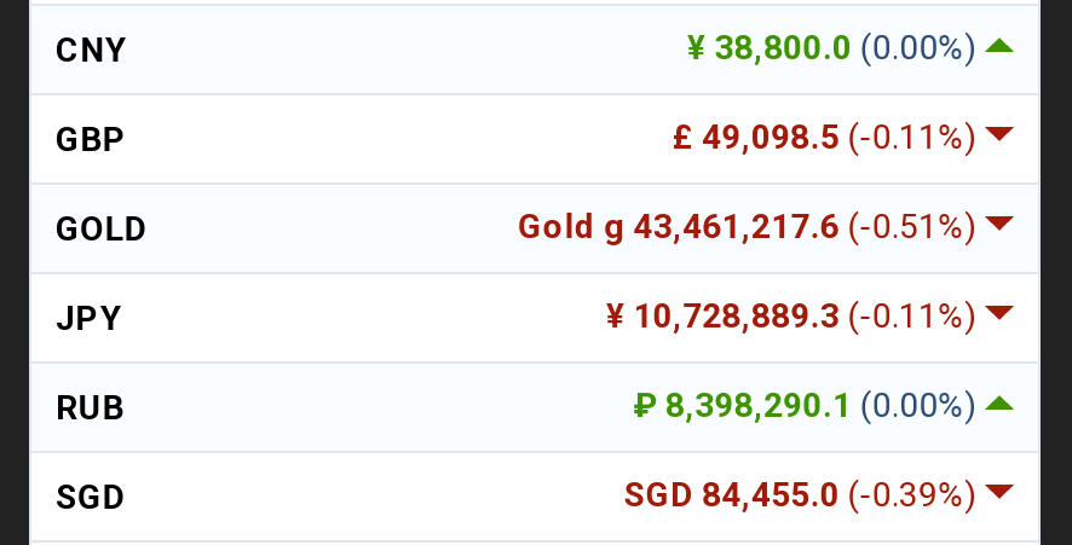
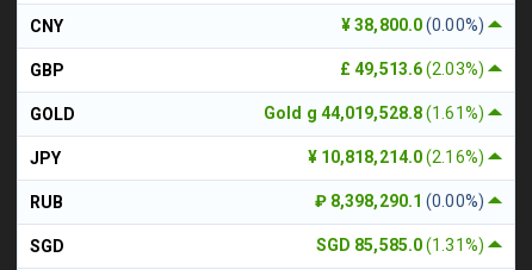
[673,116,985,155] £ 49,098.5 (-0.11%) -> [340,59,488,78] £ 49,513.6 (2.03%)
[518,206,985,244] Gold g 43,461,217.6 (-0.51%) -> [264,103,488,122] Gold g 44,019,528.8 (1.61%)
[606,295,985,334] ¥ 10,728,889.3 (-0.11%) -> [307,147,488,166] ¥ 10,818,214.0 (2.16%)
[624,474,985,513] SGD 84,455.0 (-0.39%) -> [316,235,488,254] SGD 85,585.0 (1.31%)

